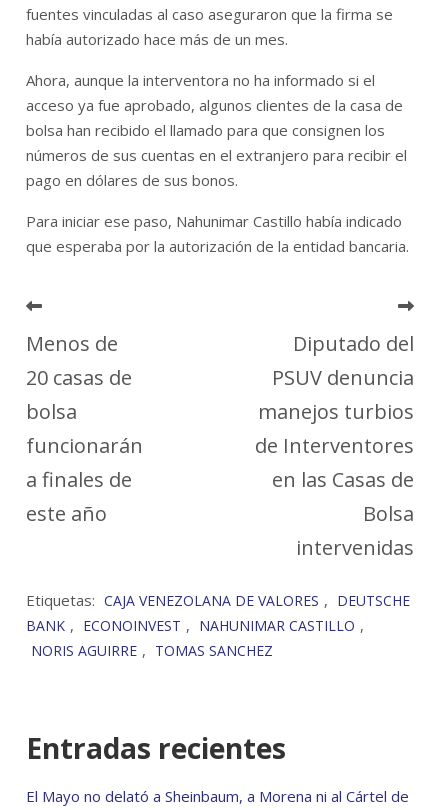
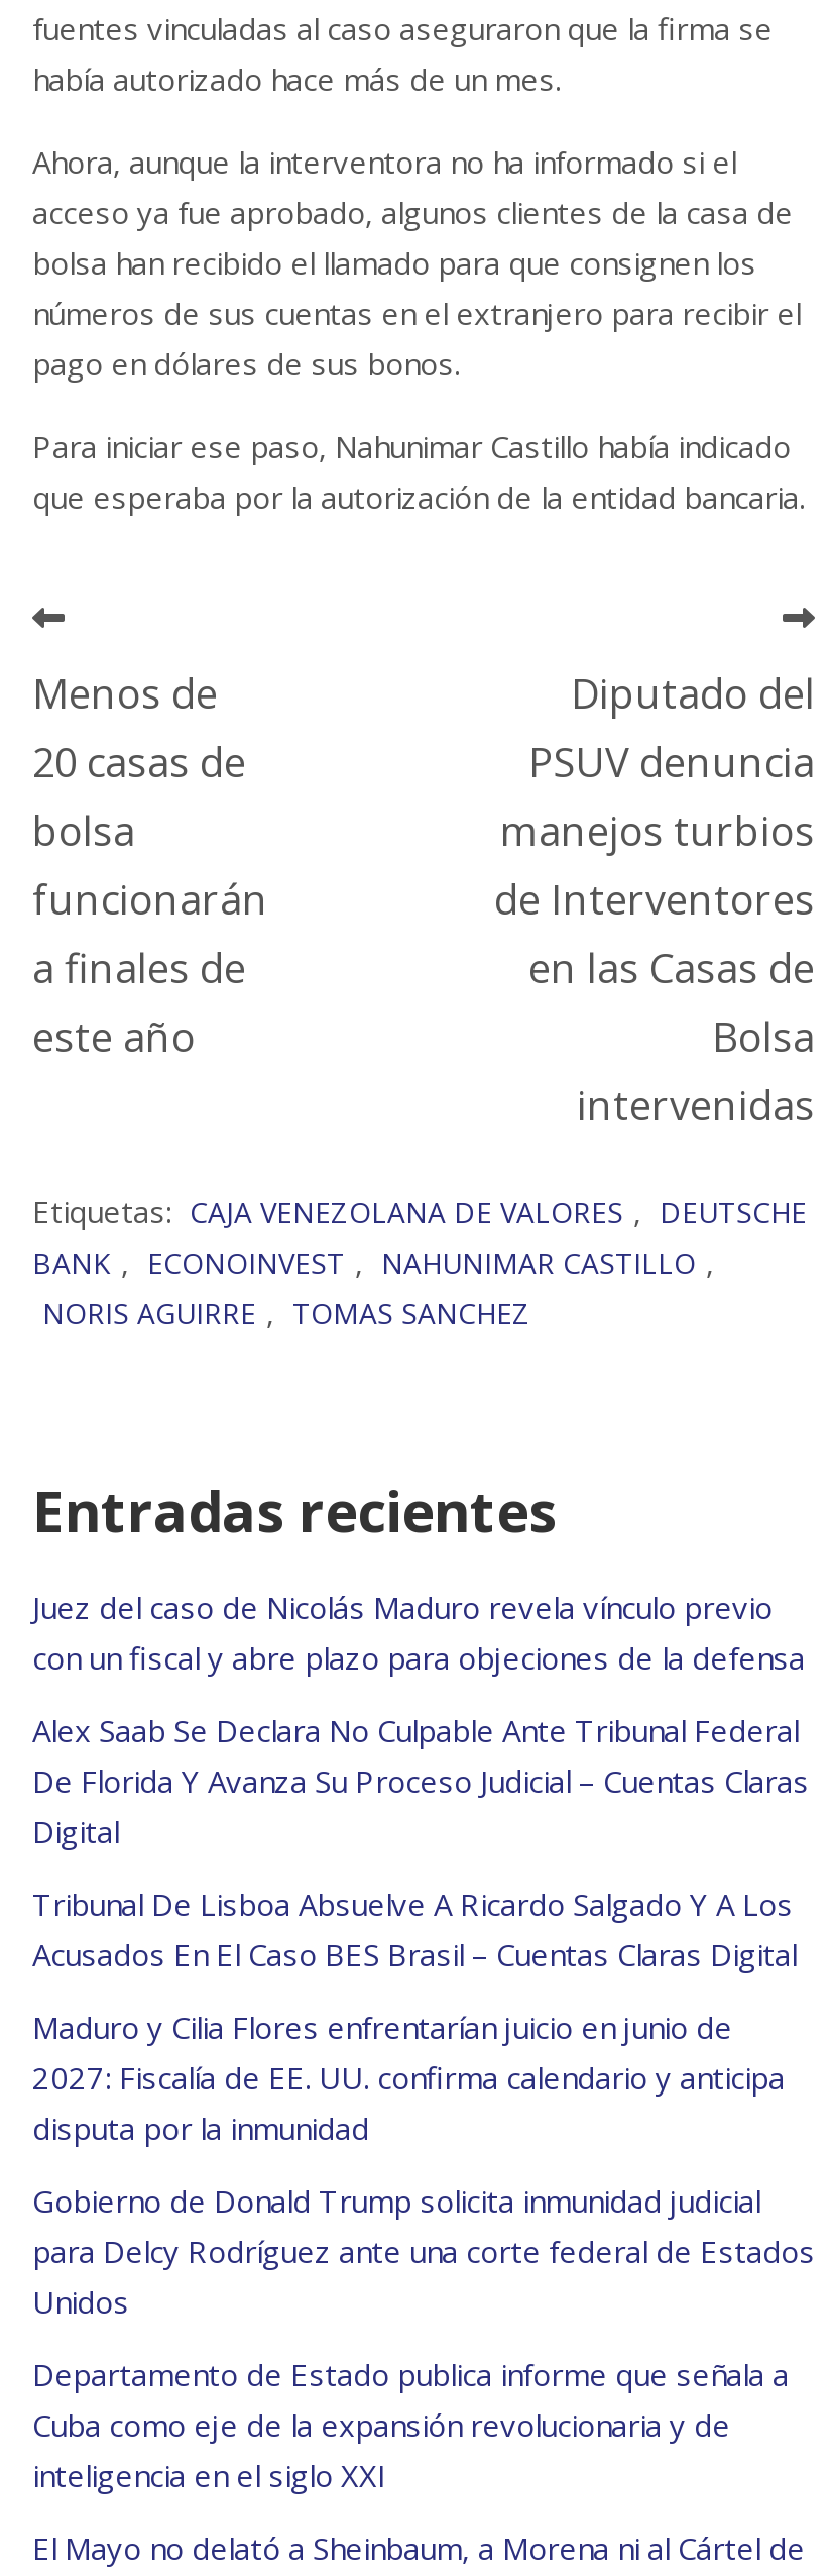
none -> [32,1587,815,2495] Juez del caso de Nicolás Maduro revela vínculo previo | con un fiscal y abre plazo para objeciones de la defensa | Alex Saab Se Declara No Culpable Ante Tribunal Federal | De Florida Y Avanza Su Proceso Judicial – Cuentas Claras | Digital | Tribunal De Lisboa Absuelve A Ricardo Salgado Y A Los | Acusados En El Caso BES Brasil – Cuentas Claras Digital | Maduro y Cilia Flores enfrentarían juicio en junio de | 2027: Fiscalía de EE. UU. confirma calendario y anticipa | disputa por la inmunidad | Gobierno de Donald Trump solicita inmunidad judicial | para Delcy Rodríguez ante una corte federal de Estados | Unidos | Departamento de Estado publica informe que señala a | Cuba como eje de la expansión revolucionaria y de | inteligencia en el siglo XXI

